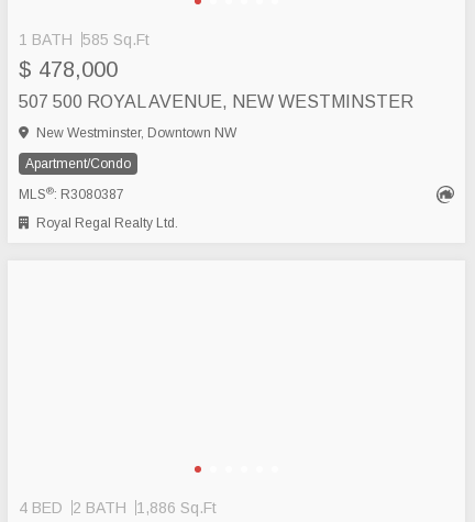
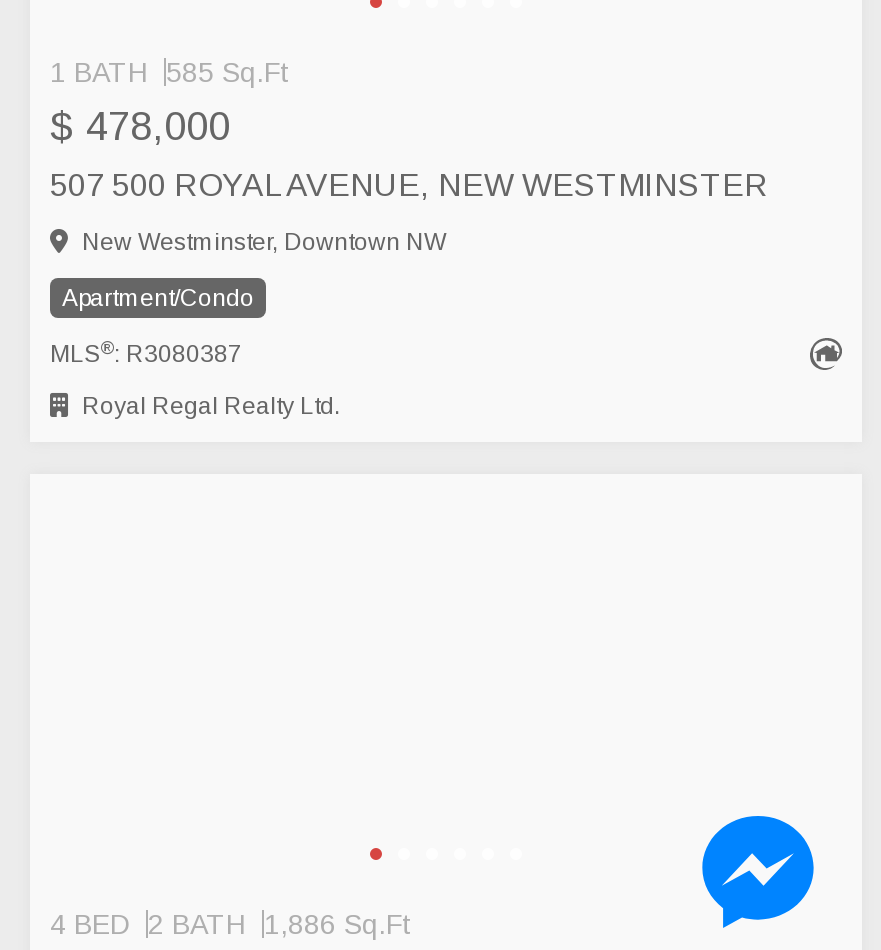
none -> [700,814,816,930] [image]

